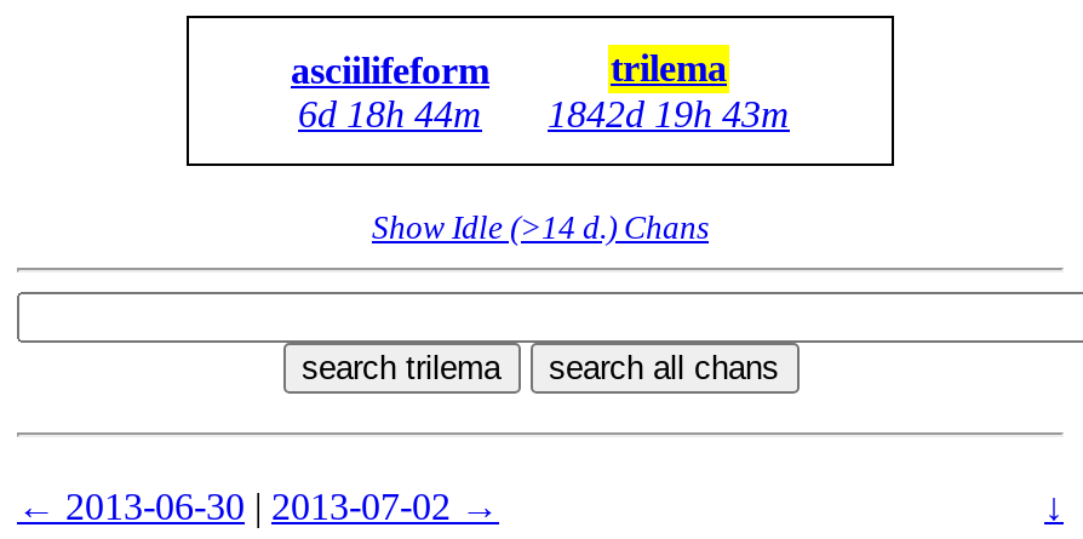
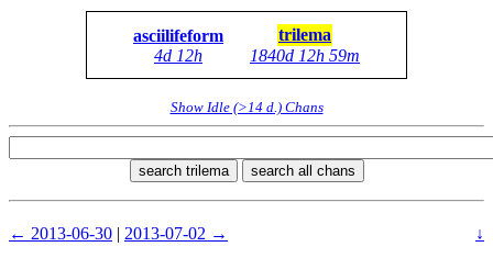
[298,93,482,134] 6d 18h 44m -> [154,46,202,65] 4d 12h
[548,93,790,134] 1842d 19h 43m -> [250,46,360,65] 1840d 12h 59m

